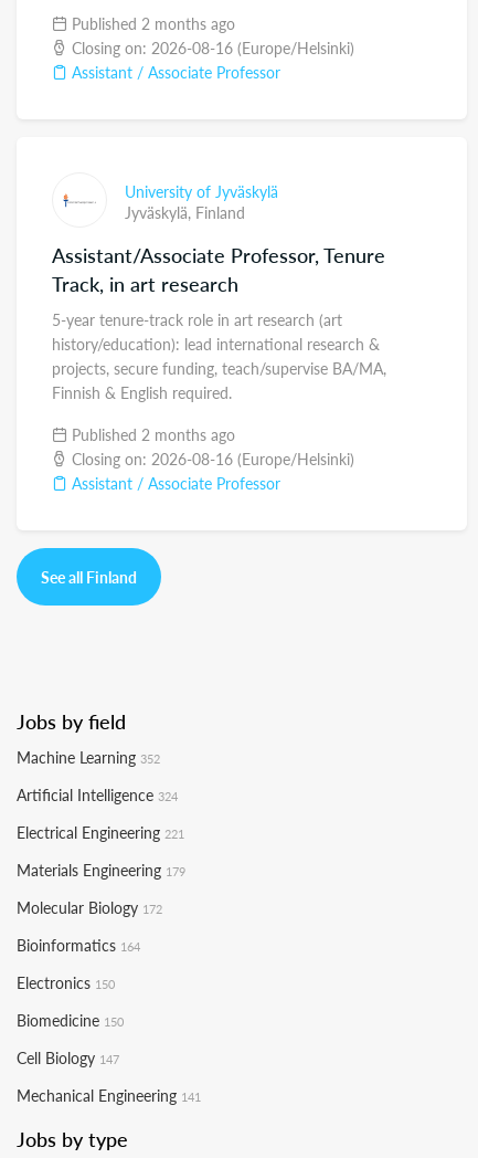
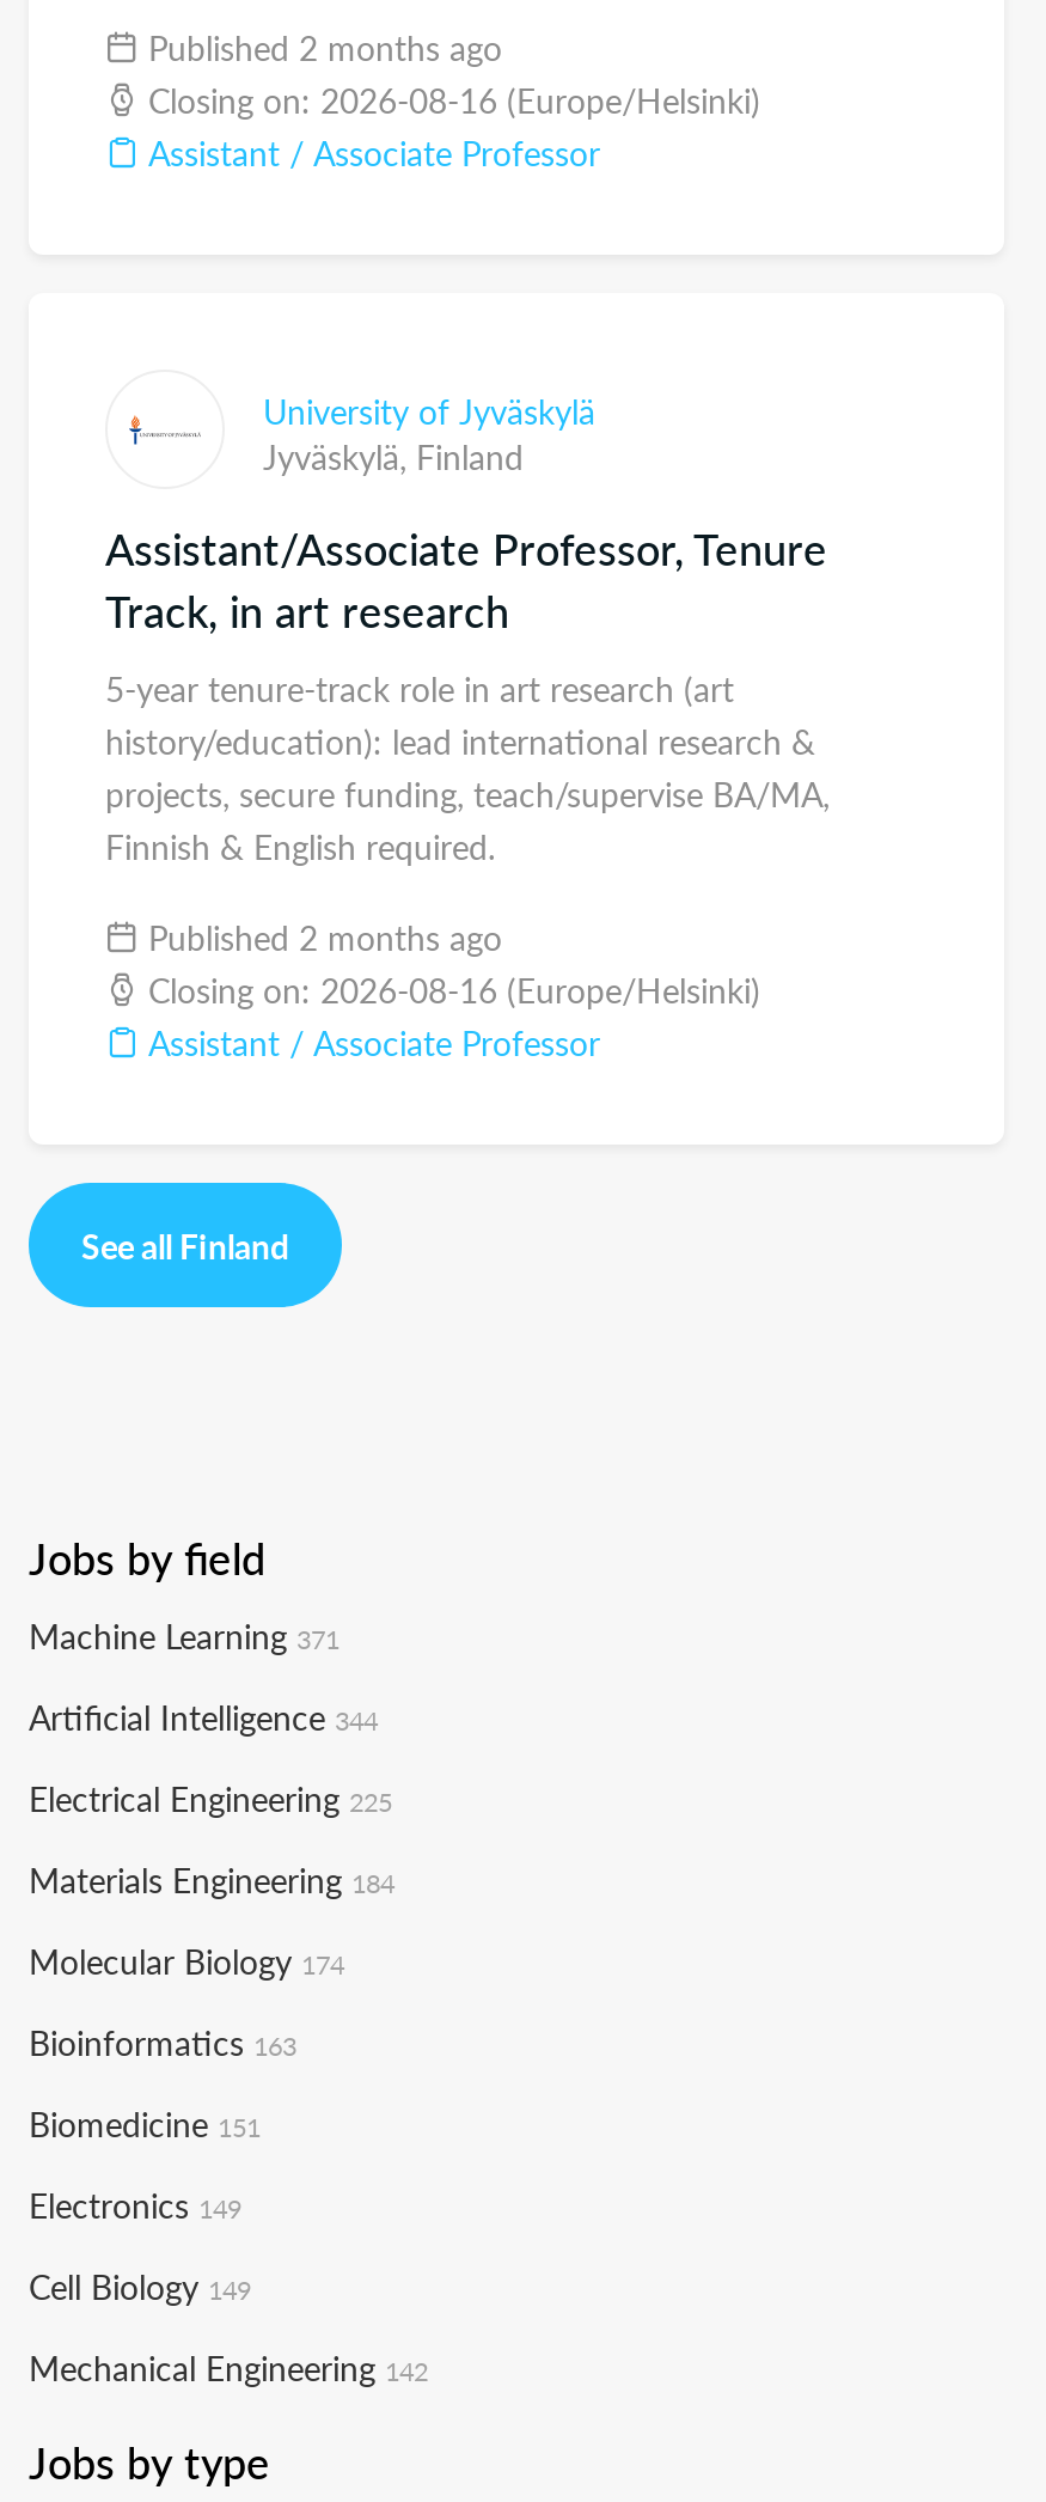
[17,746,160,768] Machine Learning 352 -> [29,1611,340,1659] Machine Learning 371
[17,783,178,806] Artificial Intelligence 324 -> [29,1692,378,1740] Artificial Intelligence 344
[17,821,184,843] Electrical Engineering 221 -> [29,1774,392,1821] Electrical Engineering 225
[17,859,185,881] Materials Engineering 179 -> [29,1855,394,1903] Materials Engineering 184
[17,896,162,918] Molecular Biology 172 -> [29,1936,344,1984] Molecular Biology 174
[17,934,140,956] Bioinformatics 164 -> [29,2018,296,2065] Bioinformatics 163
[17,971,115,993] Electronics 150 -> [29,2099,261,2147] Biomedicine 151
[17,1009,124,1031] Biomedicine 150 -> [29,2180,241,2228] Electronics 149
[17,1046,119,1068] Cell Biology 147 -> [29,2262,251,2309] Cell Biology 149
[17,1084,201,1106] Mechanical Engineering 141 -> [29,2343,428,2391] Mechanical Engineering 142

